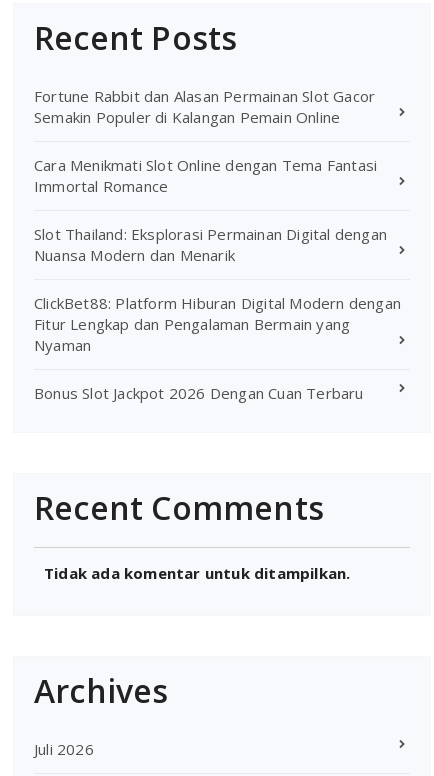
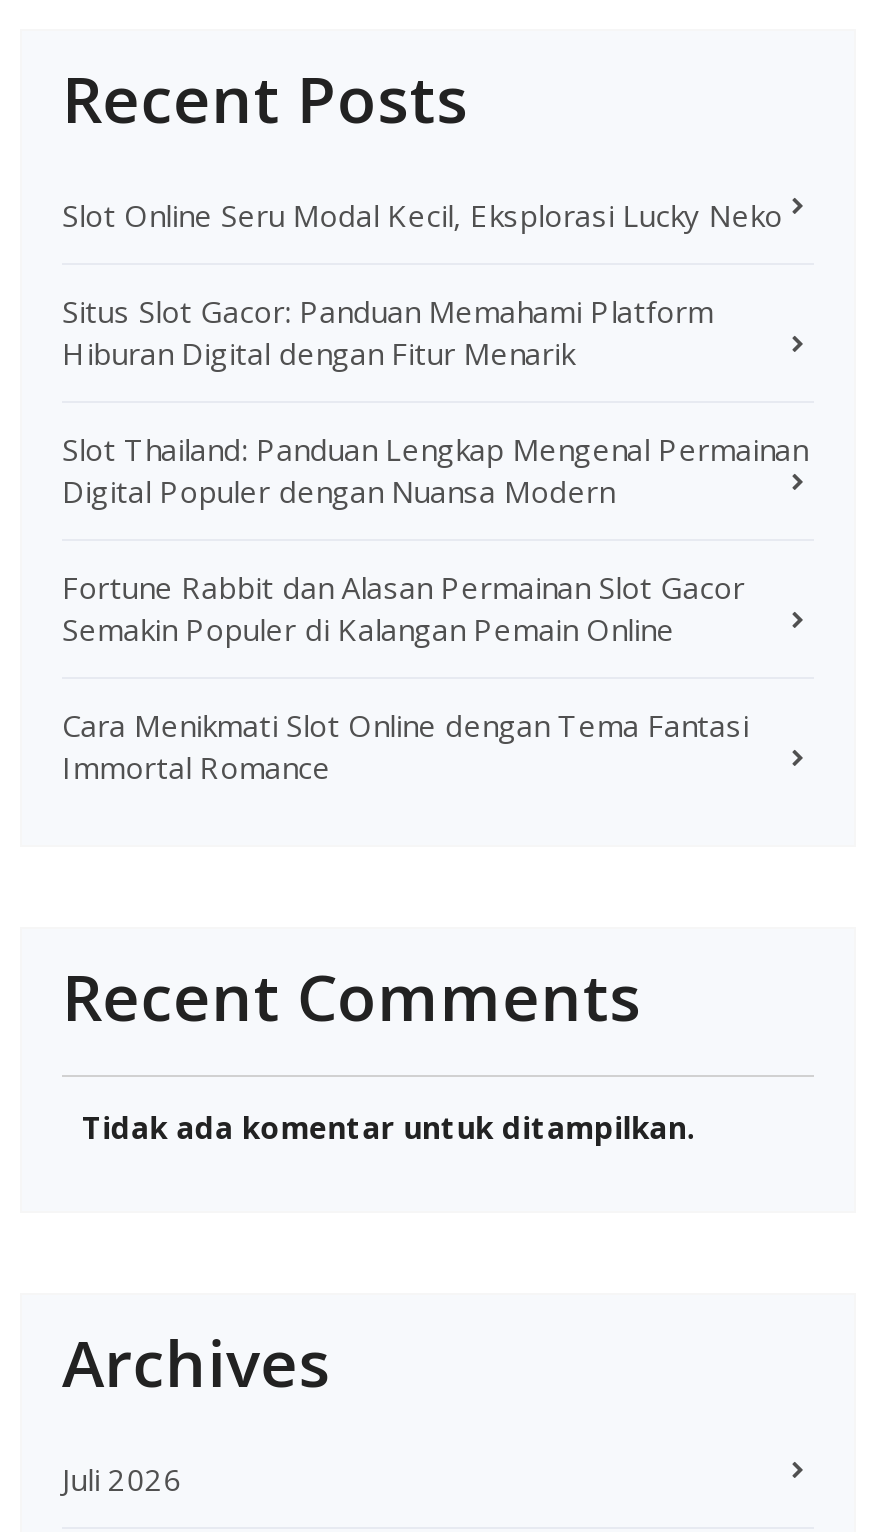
none -> [62,195,808,511] Slot Online Seru Modal Kecil, Eksplorasi Lucky Neko | Situs Slot Gacor: Panduan Memahami Platform | Hiburan Digital dengan Fitur Menarik | Slot Thailand: Panduan Lengkap Mengenal Permainan | Digital Populer dengan Nuansa Modern
moved [34,86,377,196] -> [62,567,748,787]: Fortune Rabbit dan Alasan Permainan Slot Gacor | Semakin Populer di Kalangan Pemain Online | Cara Menikmati Slot Online dengan Tema Fantasi | Immortal Romance
[34,224,401,403] Slot Thailand: Eksplorasi Permainan Digital dengan | Nuansa Modern dan Menarik | ClickBet88: Platform Hiburan Digital Modern dengan | Fitur Lengkap dan Pengalaman Bermain yang | Nyaman | Bonus Slot Jackpot 2026 Dengan Cuan Terbaru -> none

